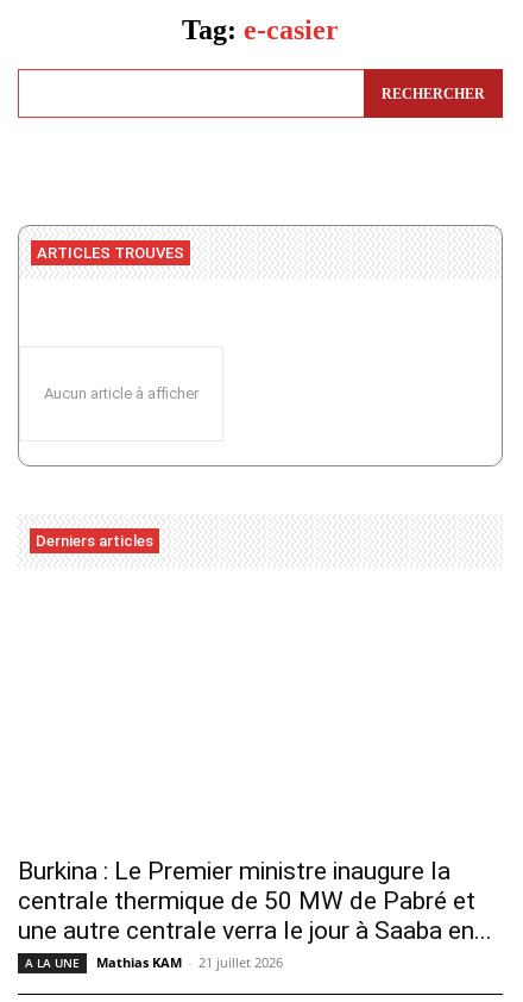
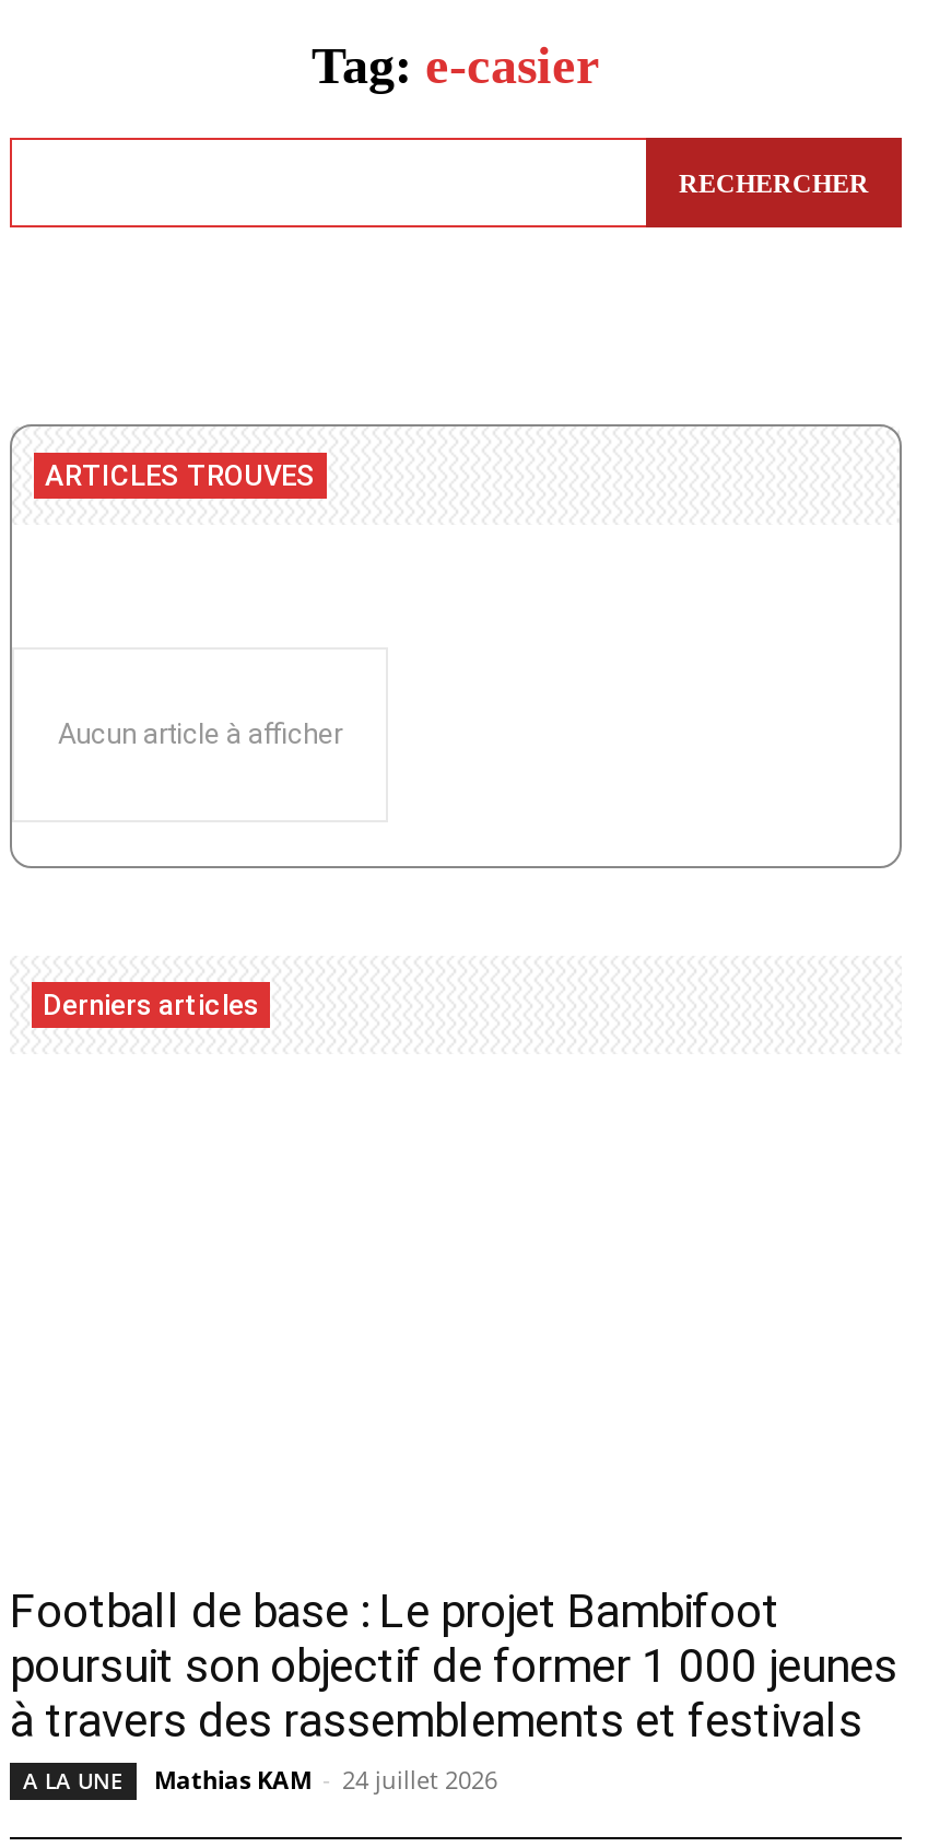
[18,856,492,945] Burkina : Le Premier ministre inaugure la | centrale thermique de 50 MW de Pabré et | une autre centrale verra le jour à Saaba en... -> [10,1585,897,1747] Football de base : Le projet Bambifoot | poursuit son objectif de former 1 000 jeunes | à travers des rassemblements et festivals
[96,953,283,971] Mathias KAM - 21 juillet 2026 -> [154,1762,497,1795] Mathias KAM - 24 juillet 2026

